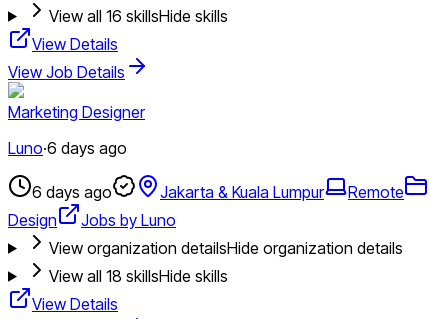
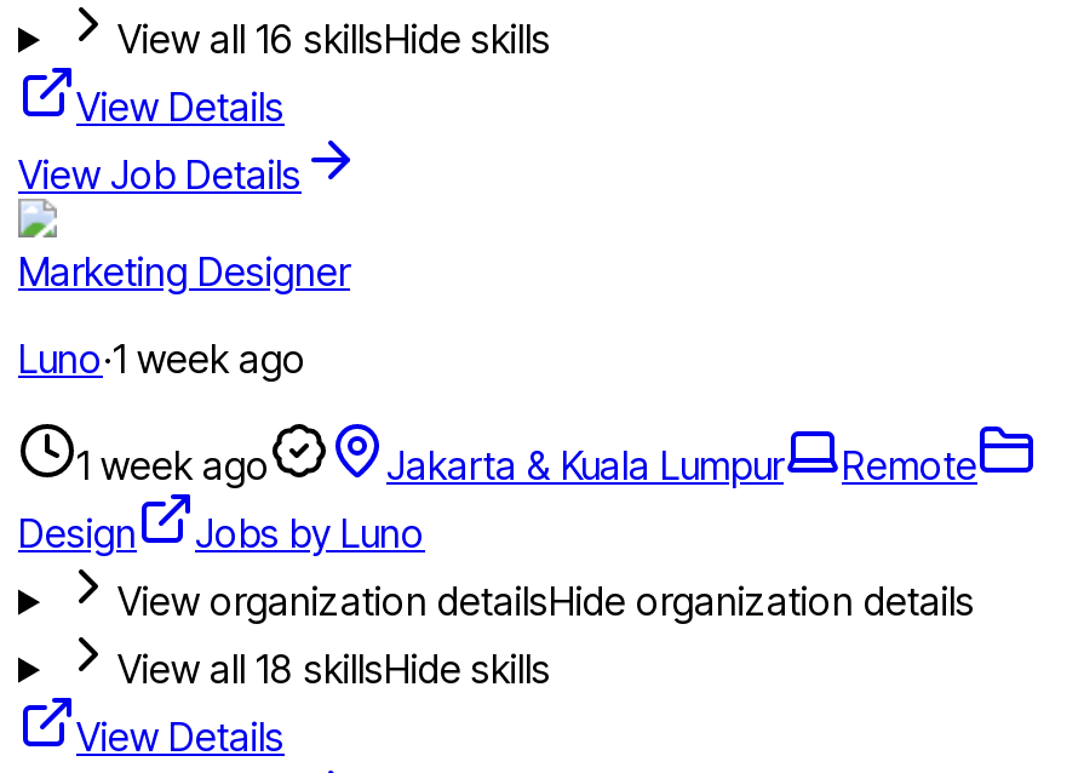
[8,138,127,158] Luno·6 days ago -> [18,334,306,382] Luno·1 week ago
[32,182,112,202] 6 days ago -> [76,441,270,489] 1 week ago

